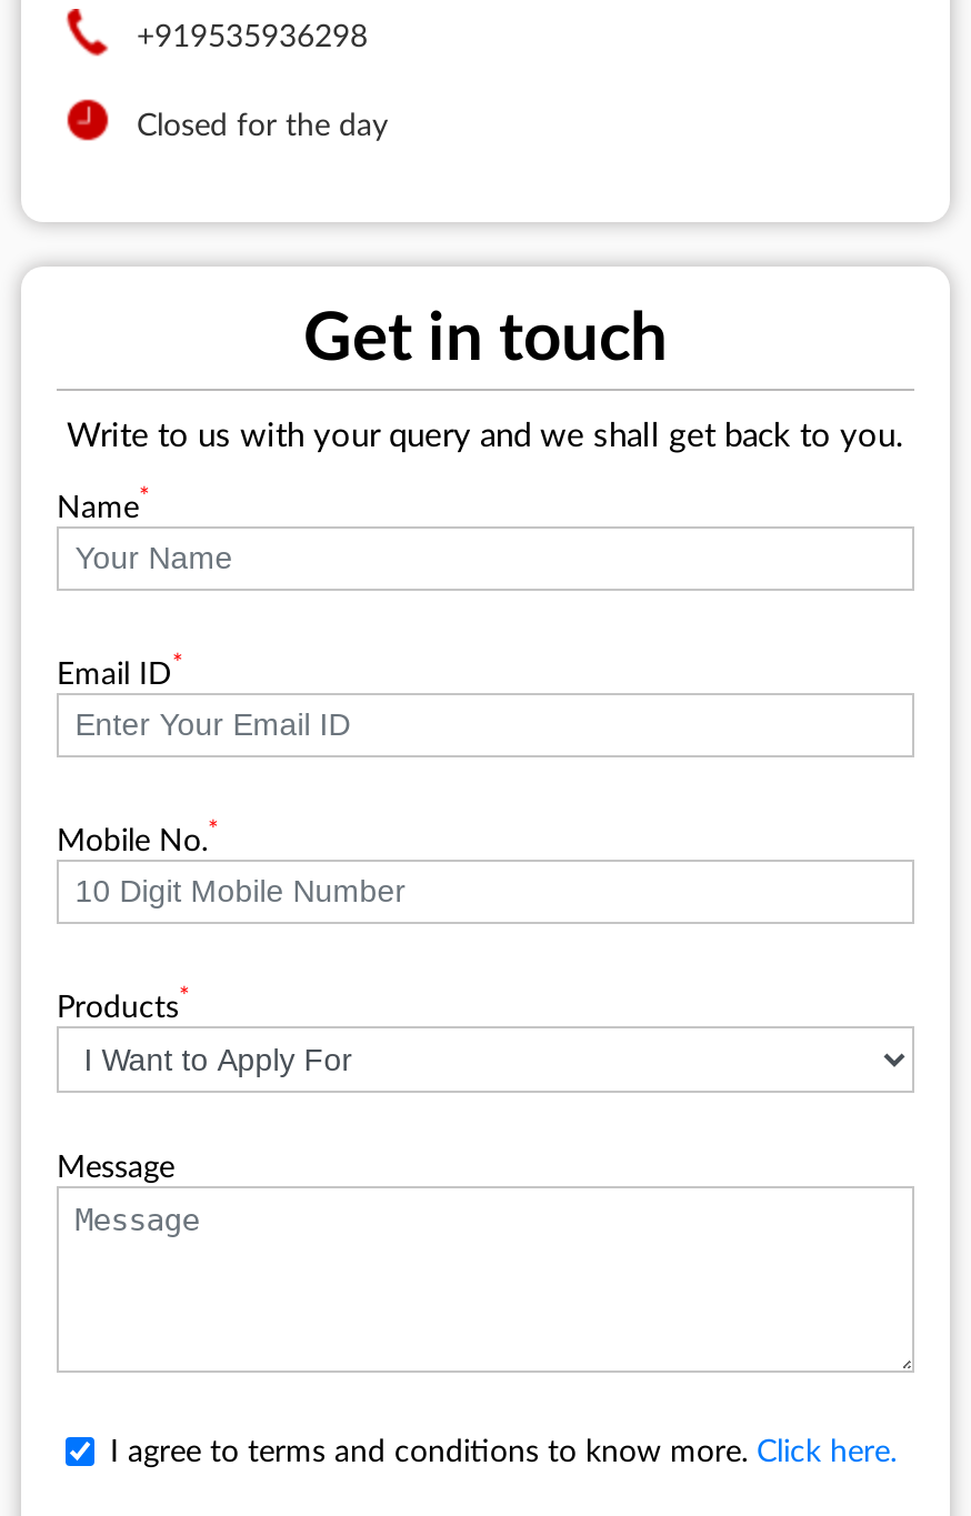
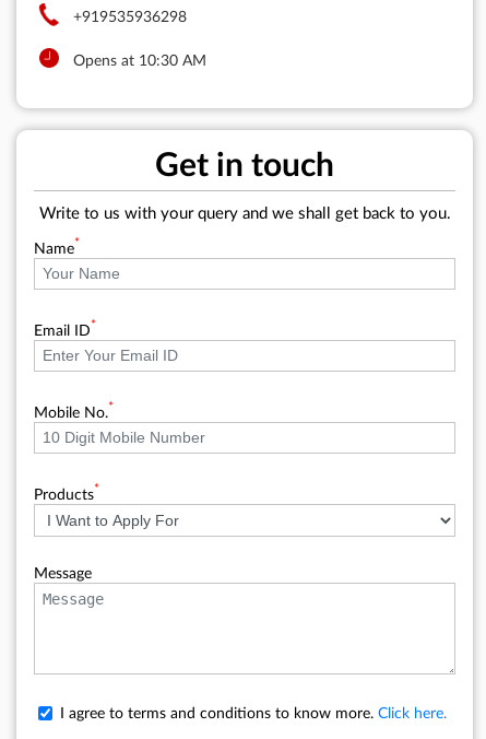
[137,111,388,142] Closed for the day -> [73,53,206,69] Opens at 10:30 AM

